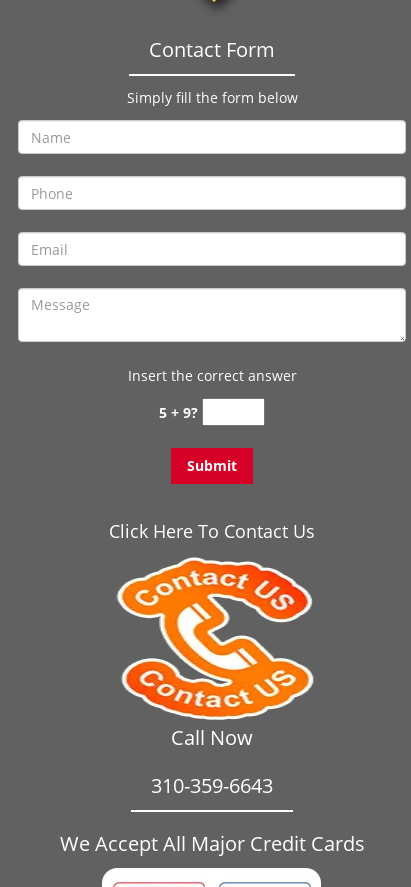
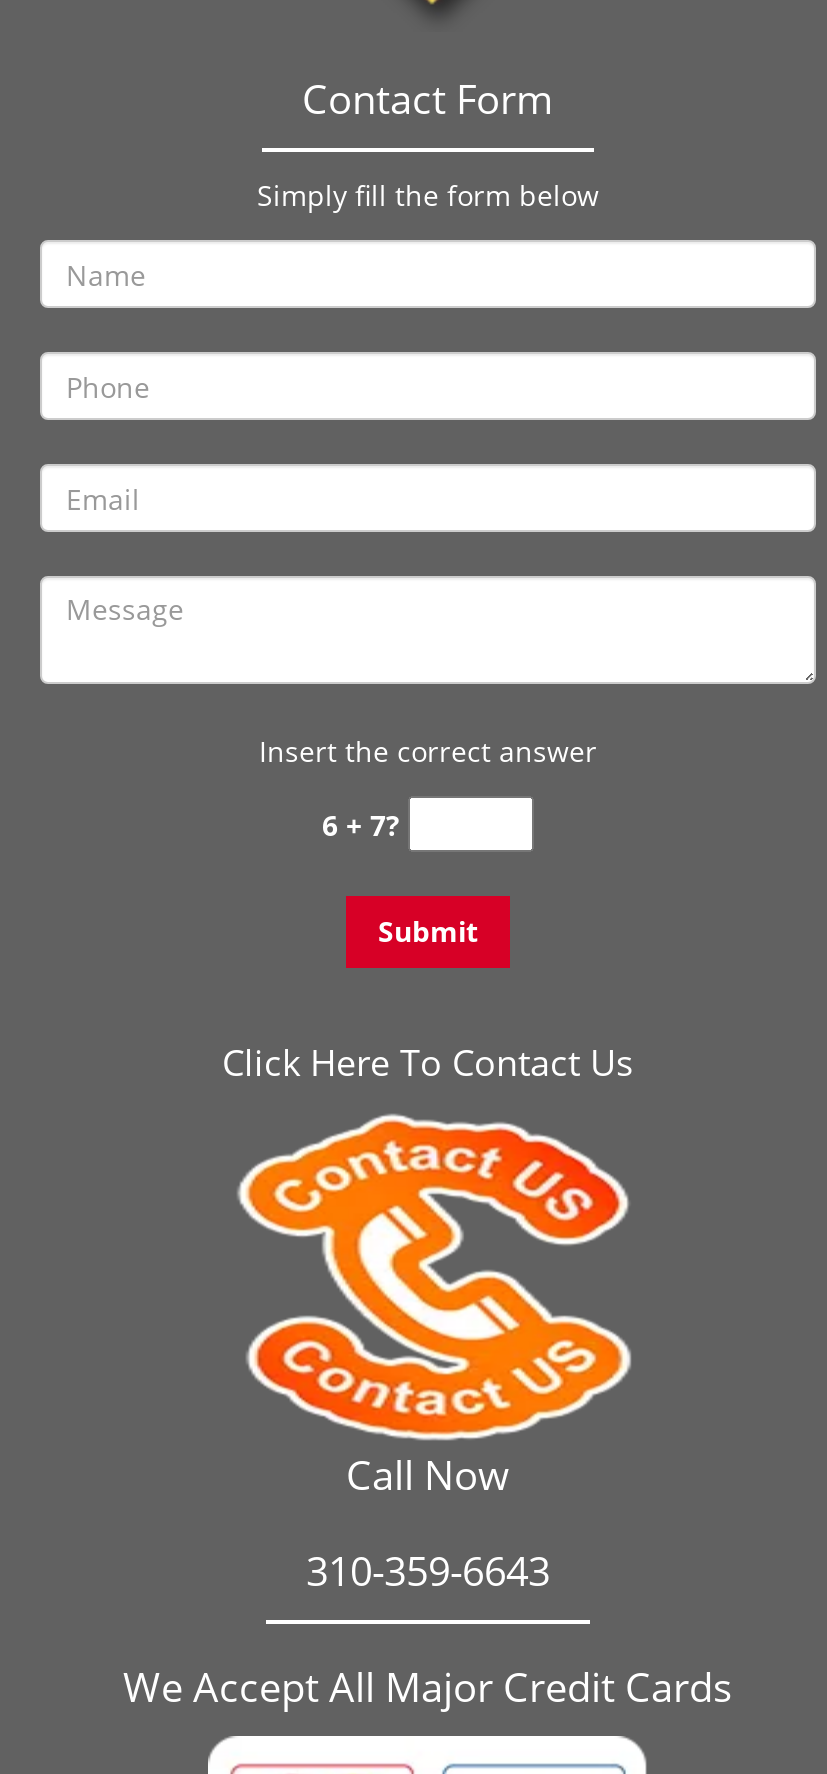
[159,403,198,422] 5 + 9? -> [322,806,400,844] 6 + 7?

